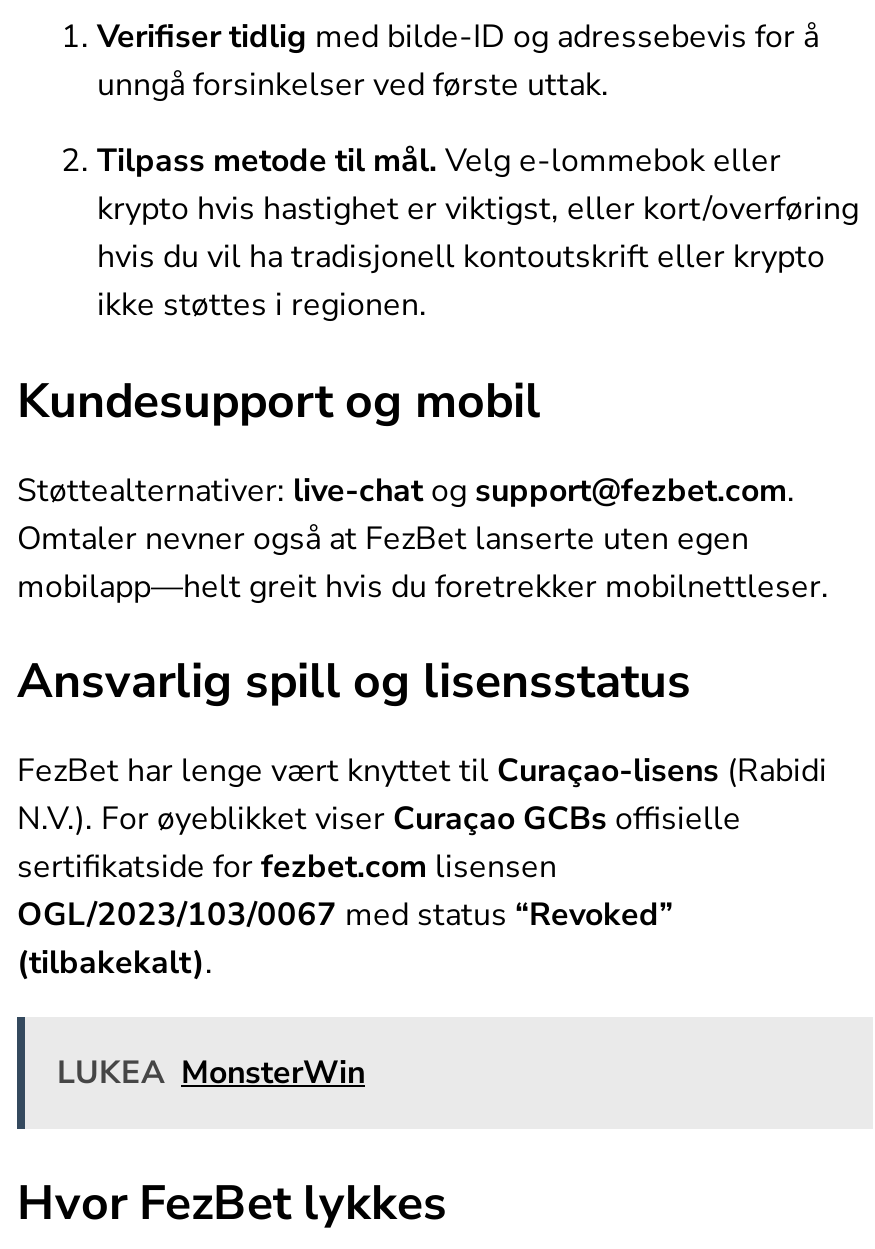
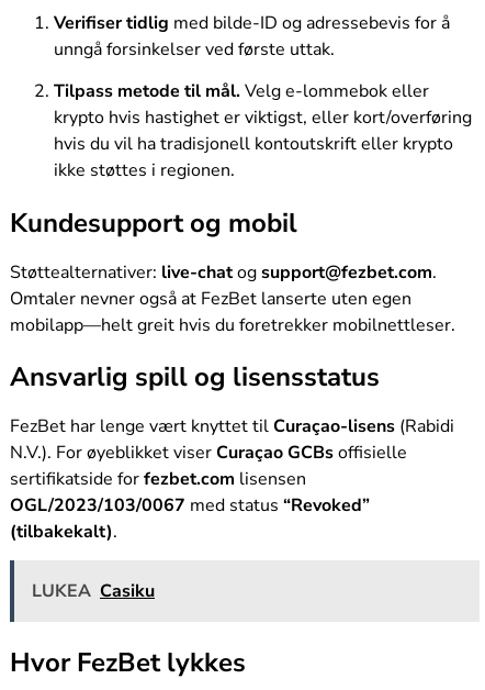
[57,1050,365,1094] LUKEA MonsterWin -> [32,579,155,604] LUKEA Casiku

